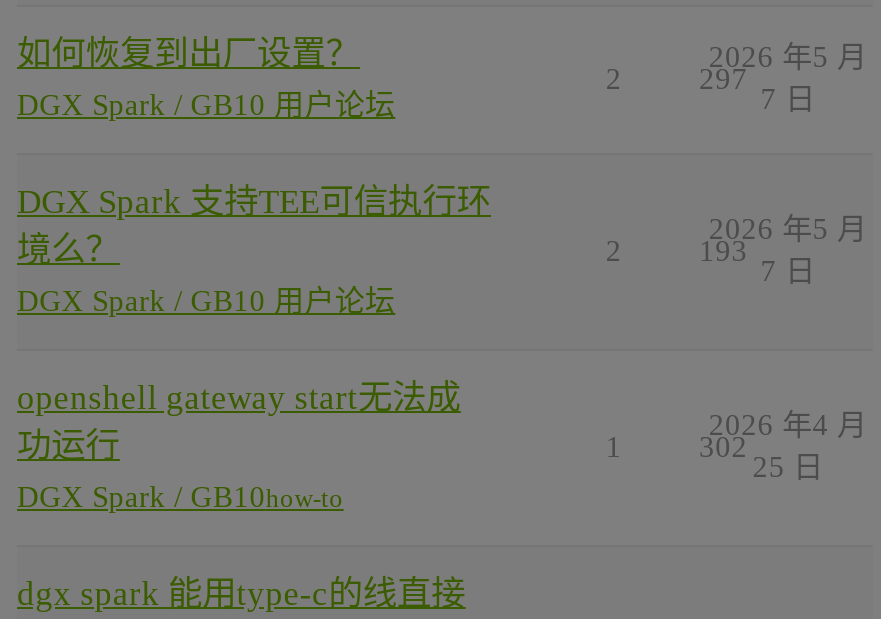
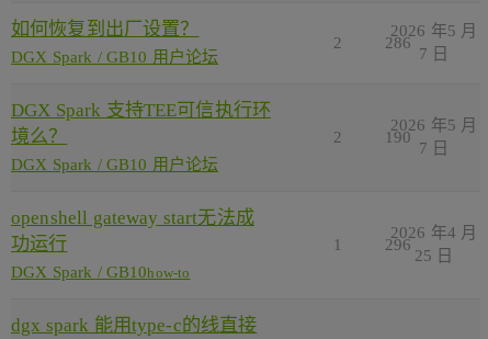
[699,62,748,94] 297 -> [385,33,412,51] 286
[699,234,748,266] 193 -> [385,128,412,145] 190
[699,430,748,462] 302 -> [385,235,412,253] 296

